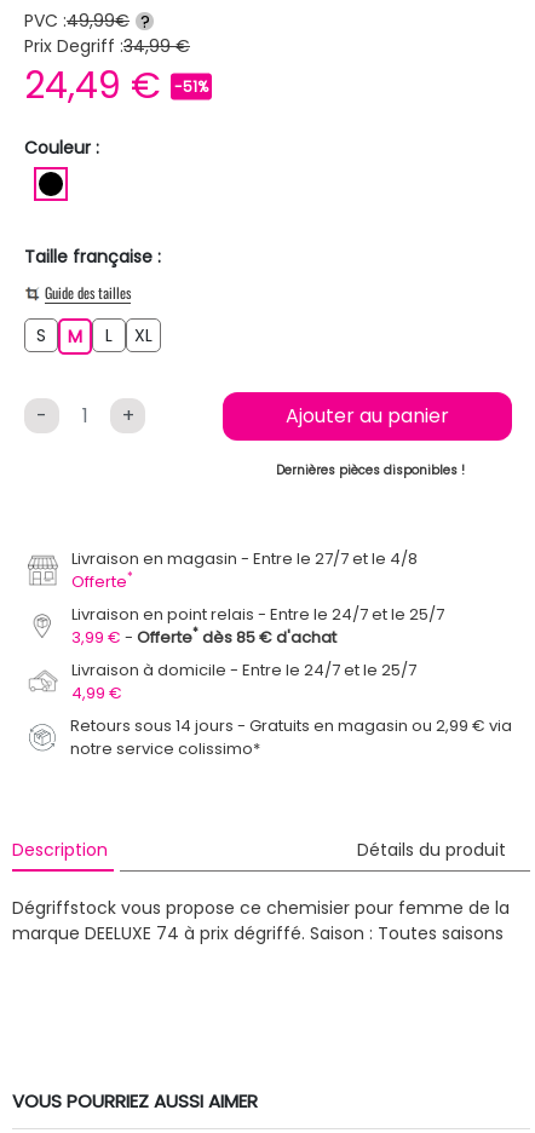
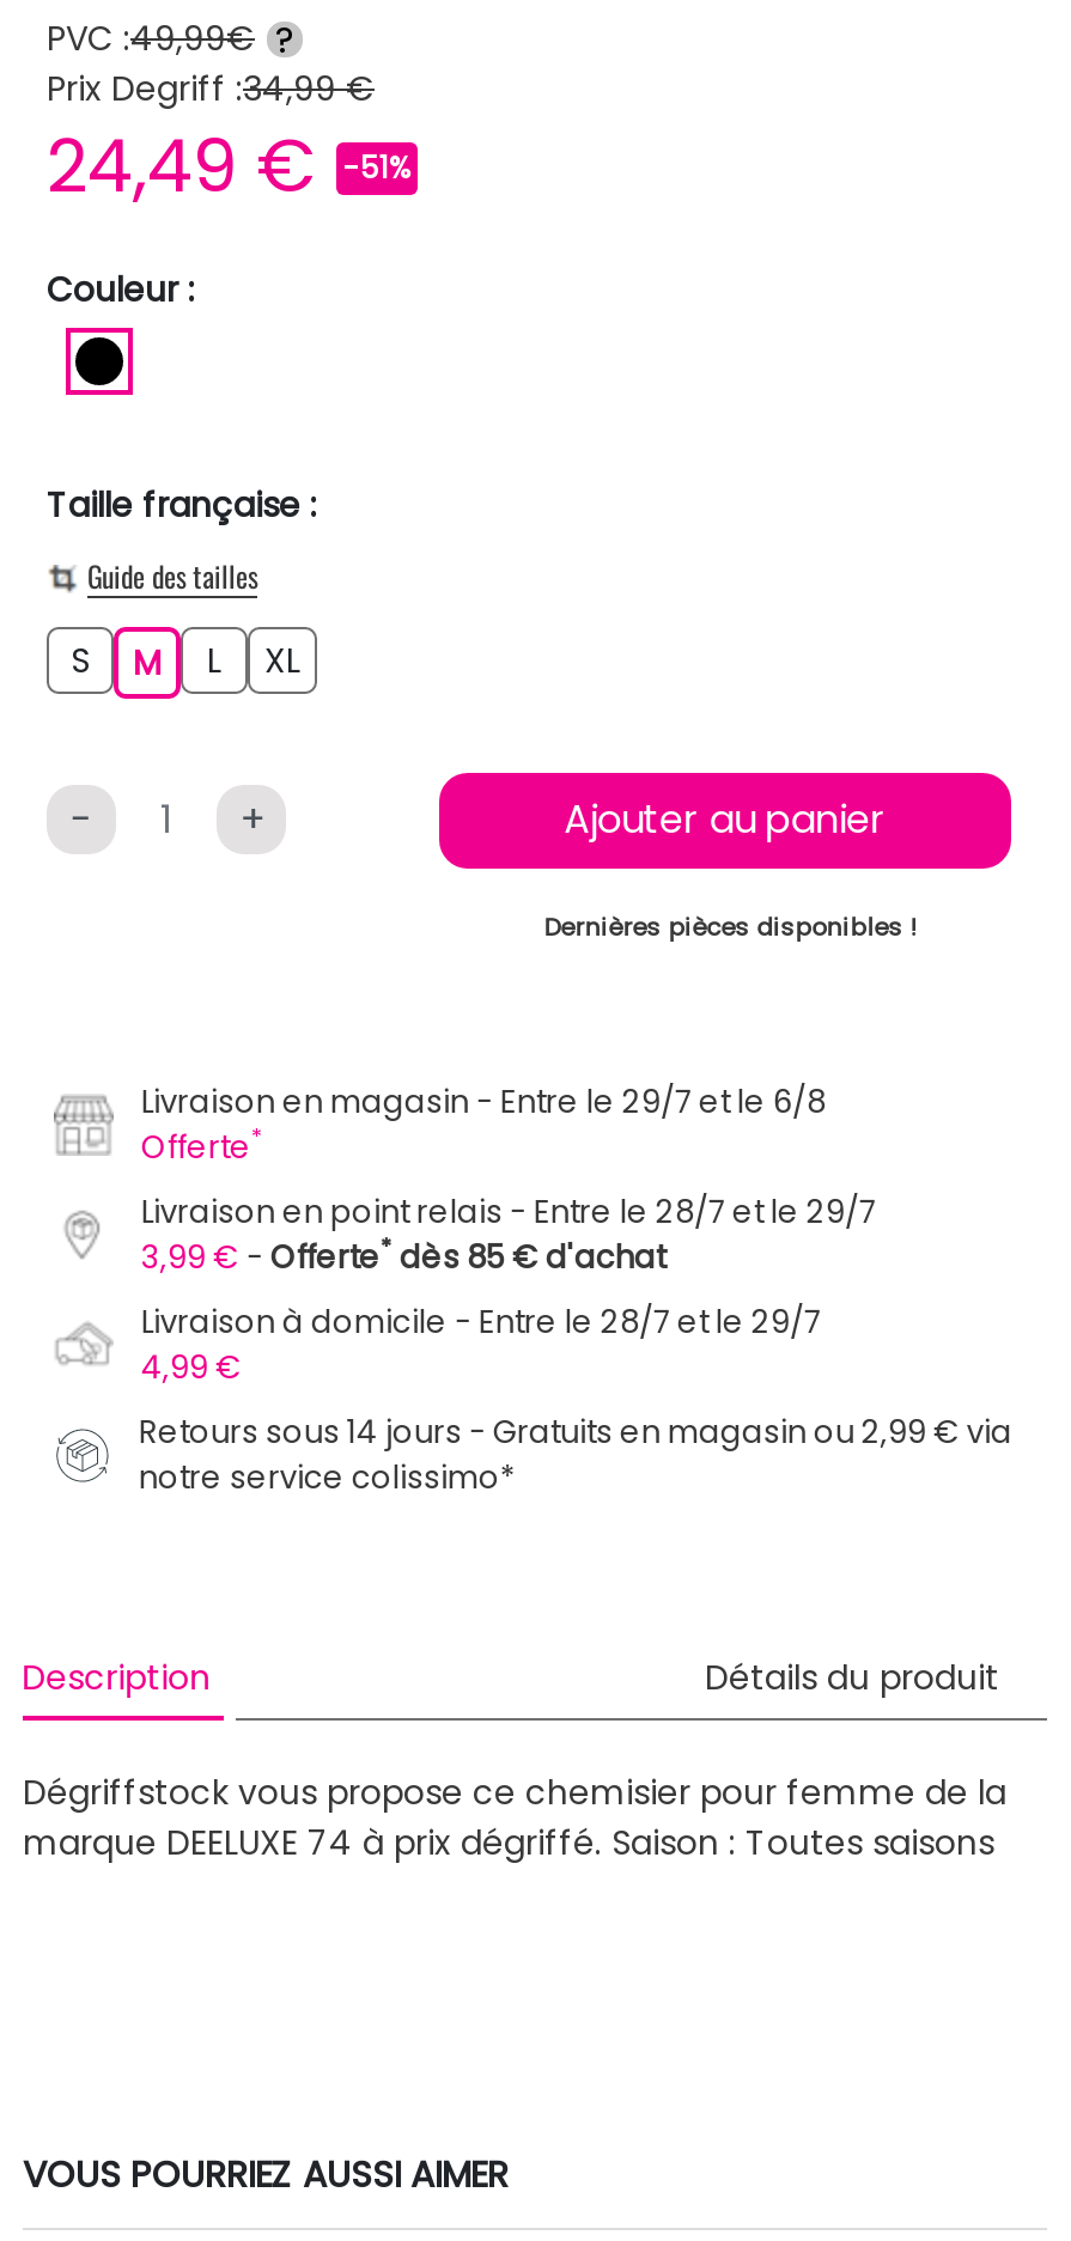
[72,547,418,570] Livraison en magasin Entre le 27/7 et le 4/8 -> [141,1079,825,1124] Livraison en magasin Entre le 29/7 et le 6/8
[72,603,445,626] Livraison en point relais Entre le 24/7 et le 25/7 -> [141,1189,876,1234] Livraison en point relais Entre le 28/7 et le 29/7
[72,658,417,681] Livraison à domicile Entre le 24/7 et le 25/7 -> [141,1299,821,1344] Livraison à domicile Entre le 28/7 et le 29/7

